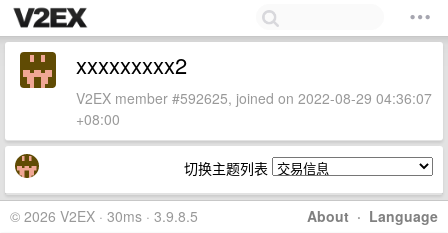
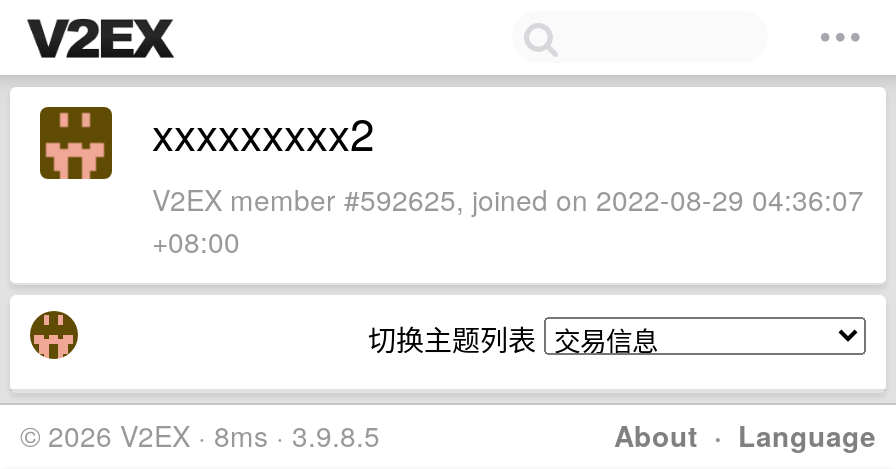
[10,206,198,226] © 2026 V2EX · 30ms · 3.9.8.5 -> [20,415,380,455] © 2026 V2EX · 8ms · 3.9.8.5

